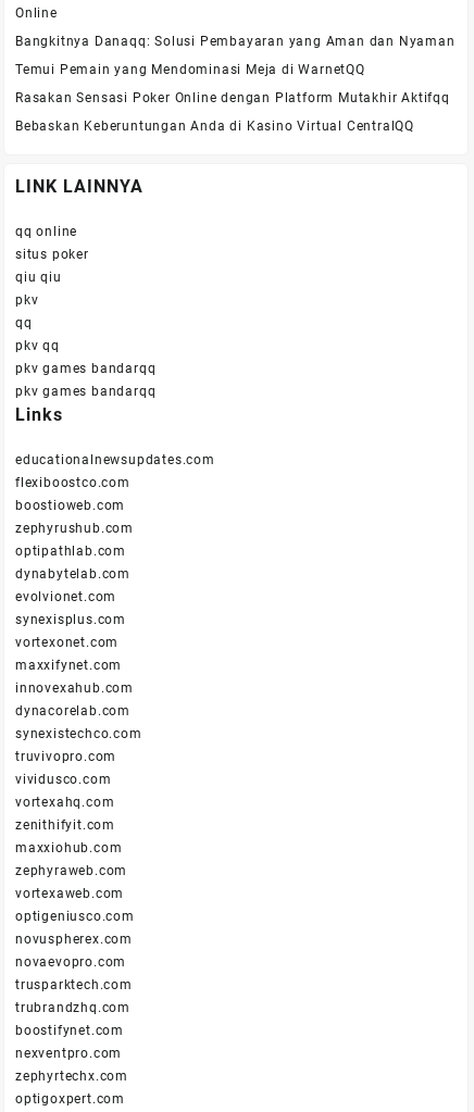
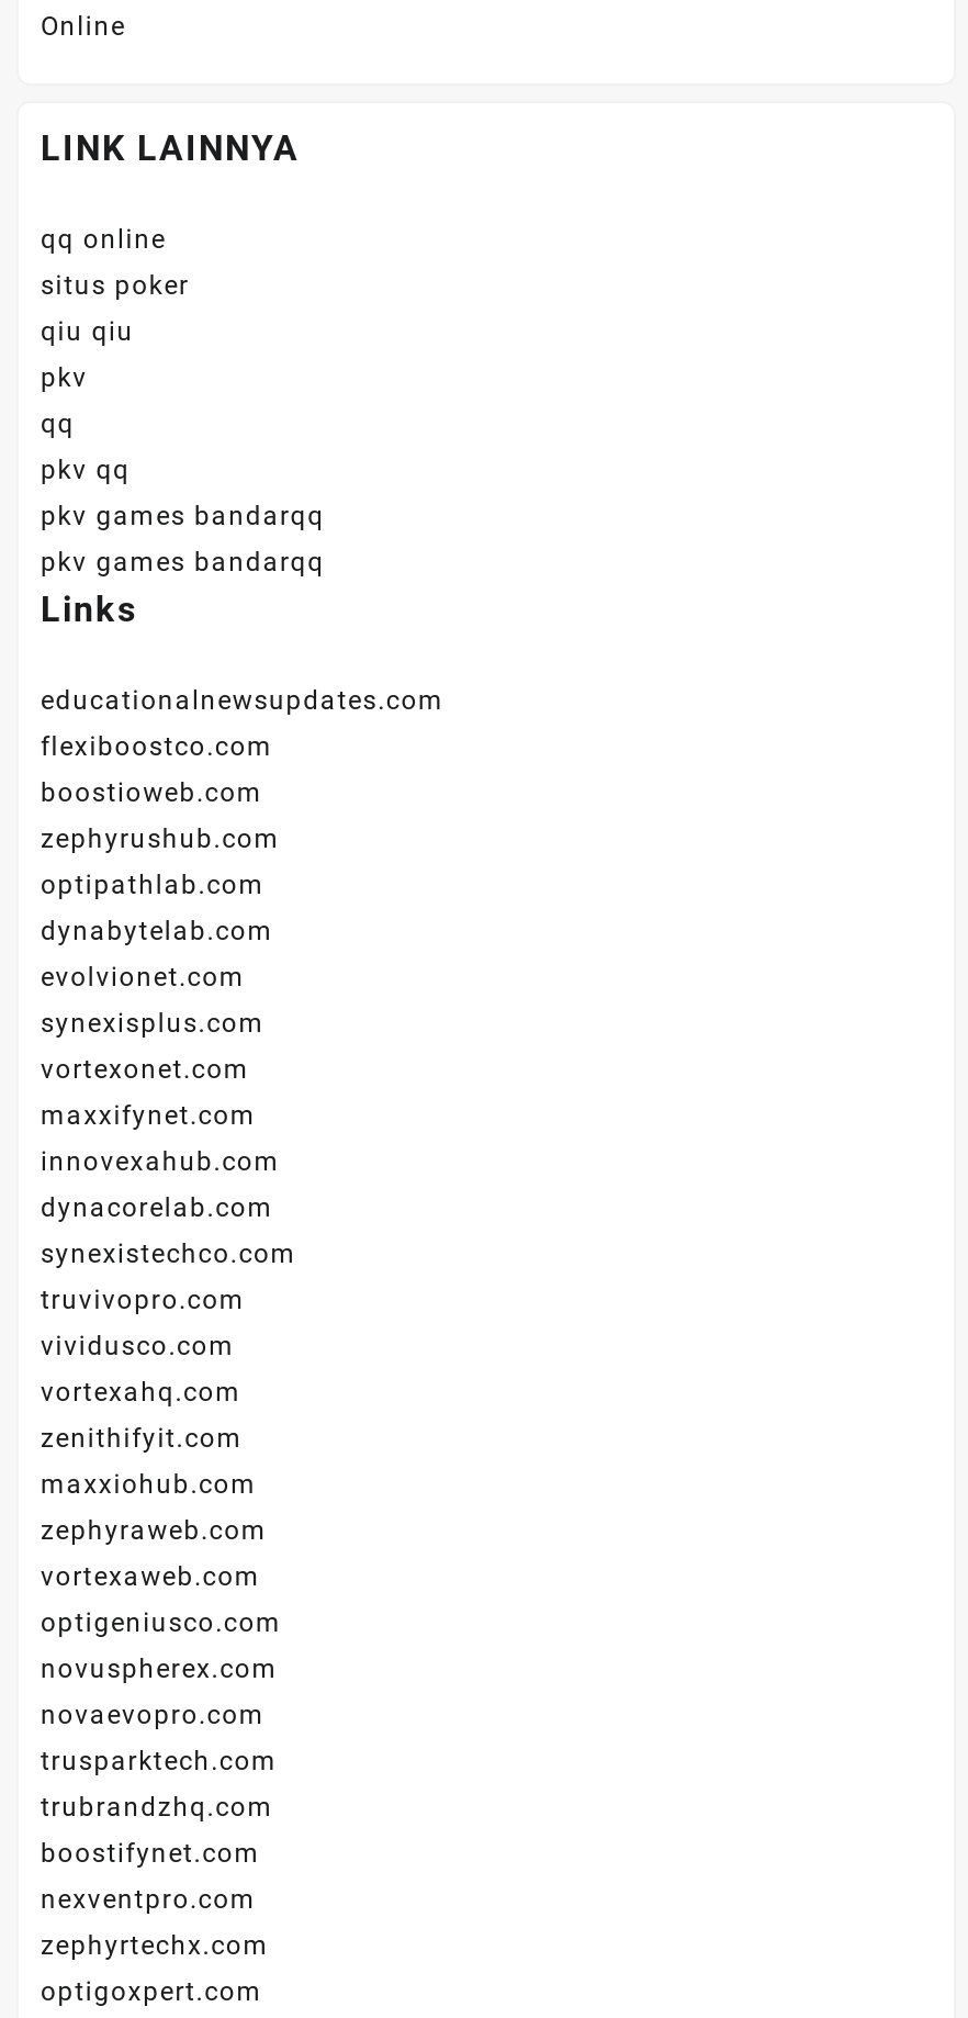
[15,33,455,133] Bangkitnya Danaqq: Solusi Pembayaran yang Aman dan Nyaman | Temui Pemain yang Mendominasi Meja di WarnetQQ | Rasakan Sensasi Poker Online dengan Platform Mutakhir Aktifqq | Bebaskan Keberuntungan Anda di Kasino Virtual CentralQQ -> none

